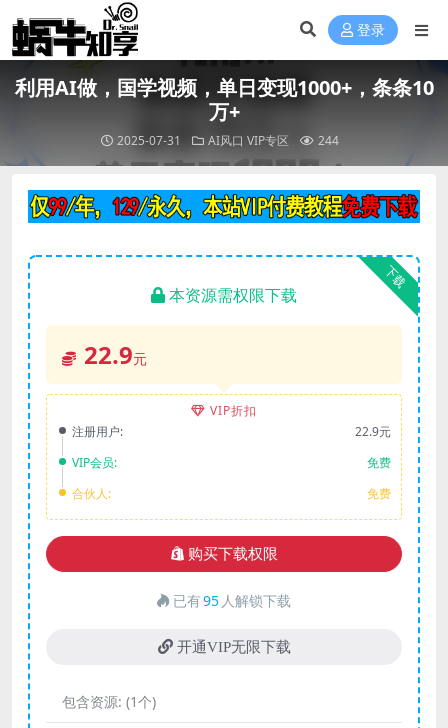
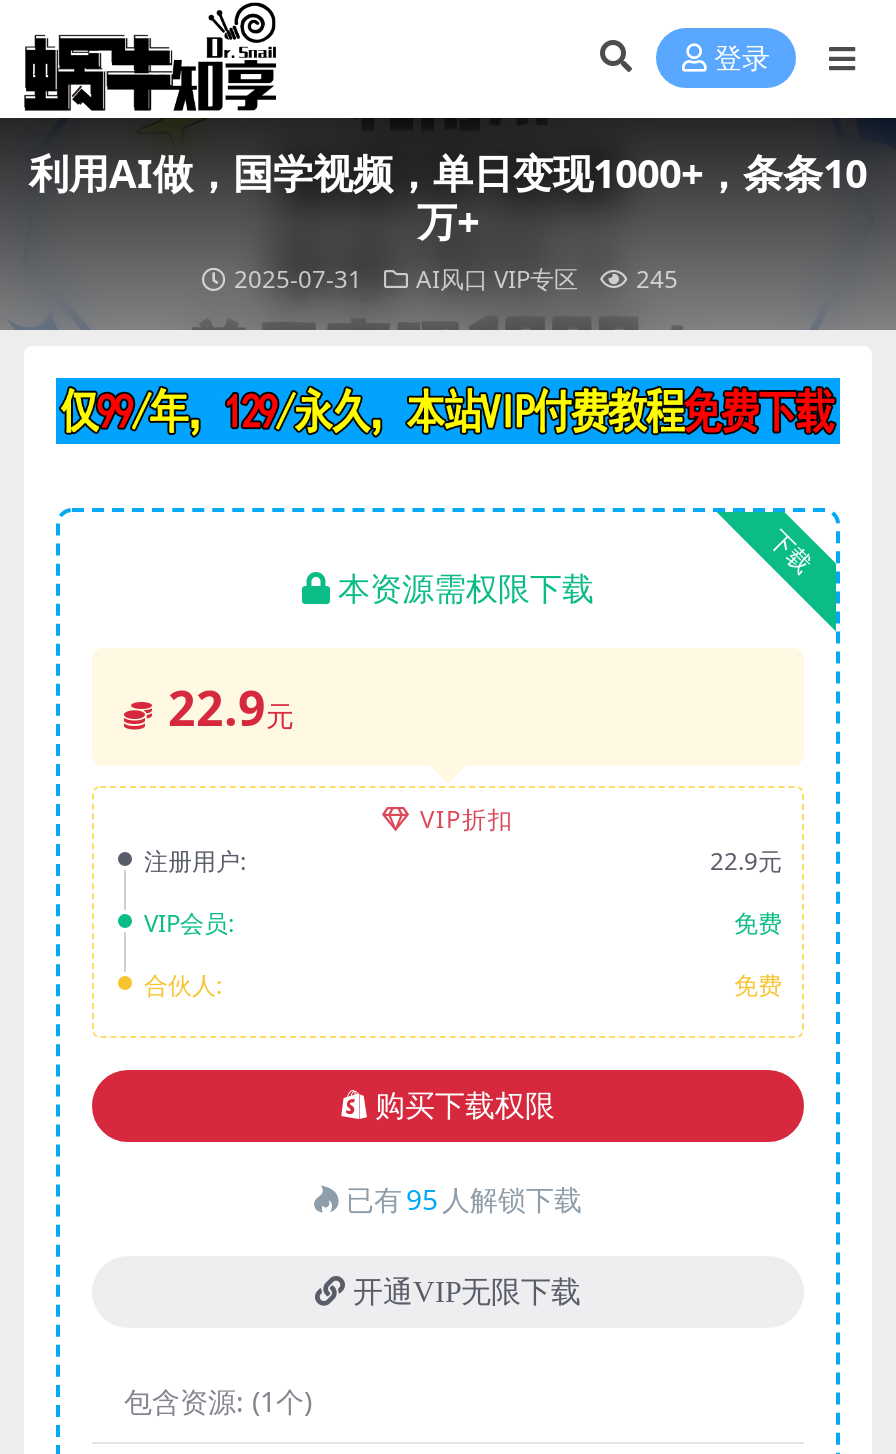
[117,132,339,149] 2025-07-31 AI风口 VIP专区 244 -> [234,262,678,296] 2025-07-31 AI风口 VIP专区 245

